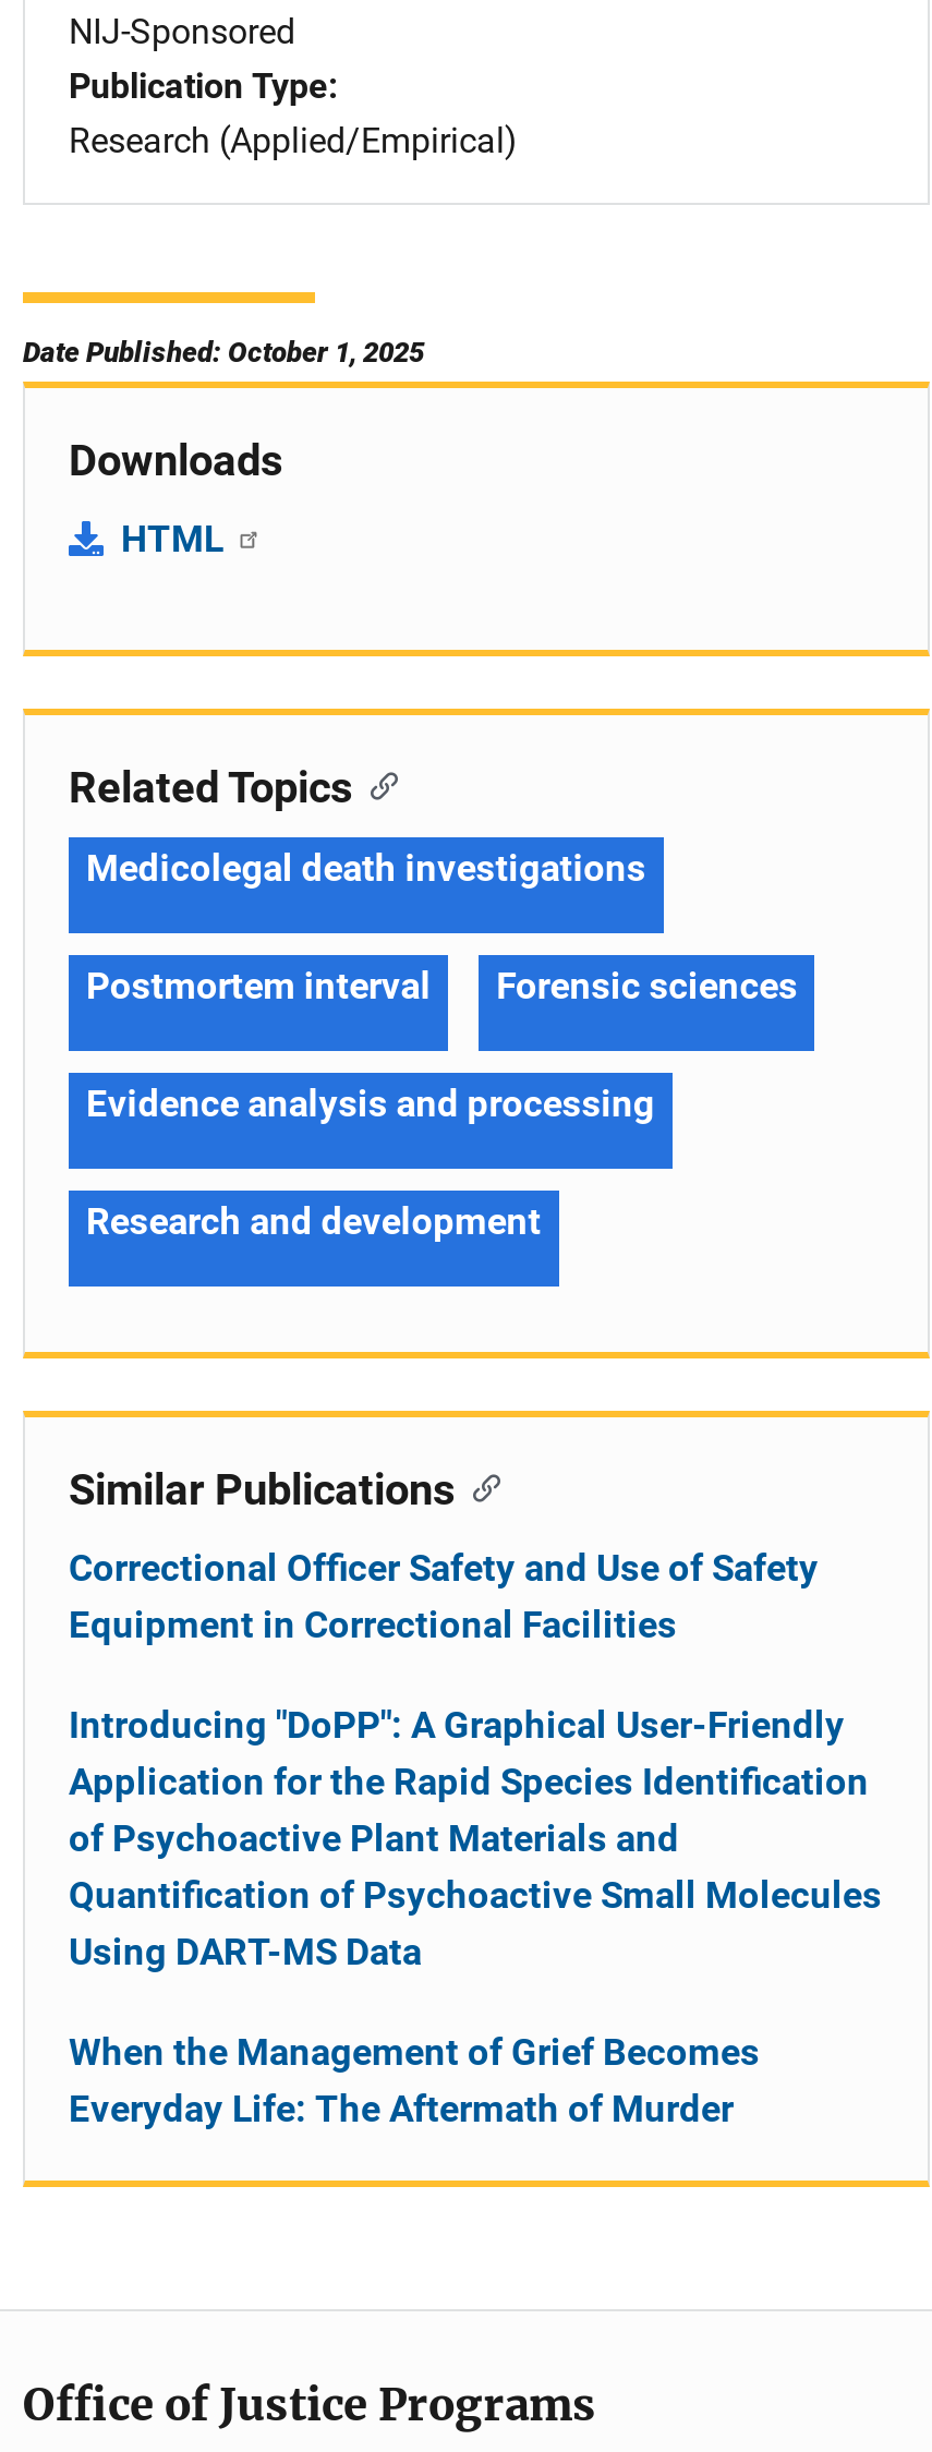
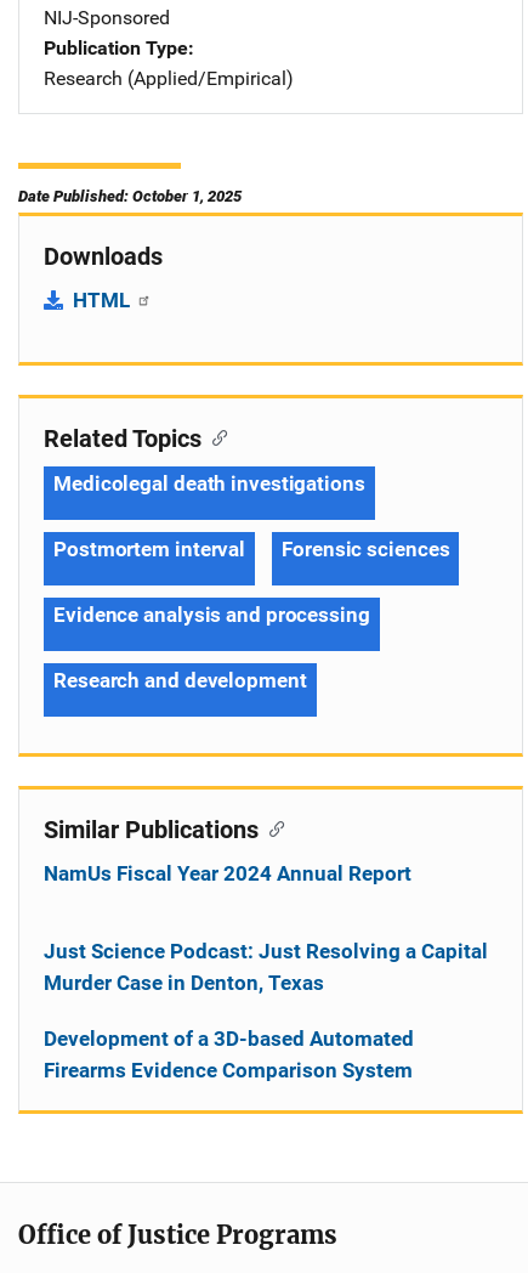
[69,1546,819,1646] Correctional Officer Safety and Use of Safety | Equipment in Correctional Facilities -> [44,861,411,885] NamUs Fiscal Year 2024 Annual Report
[69,1703,882,1973] Introducing "DoPP": A Graphical User-Friendly | Application for the Rapid Species Identification | of Psychoactive Plant Materials and | Quantification of Psychoactive Small Molecules | Using DART-MS Data -> [44,939,488,995] Just Science Podcast: Just Resolving a Capital | Murder Case in Denton, Texas
[69,2030,760,2130] When the Management of Grief Becomes | Everyday Life: The Aftermath of Murder -> [44,1026,414,1082] Development of a 3D-based Automated | Firearms Evidence Comparison System

